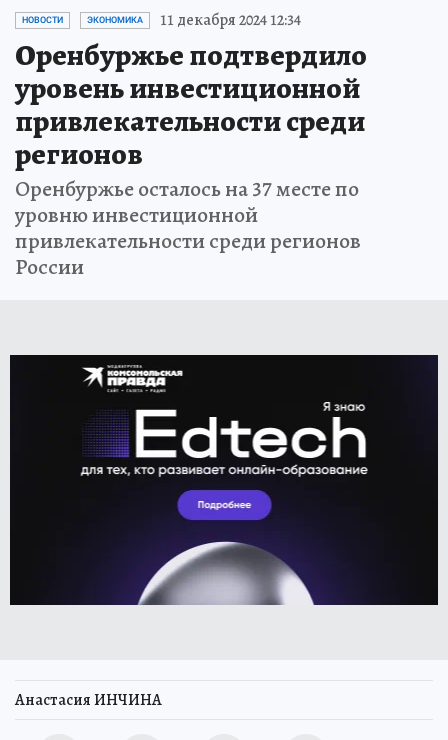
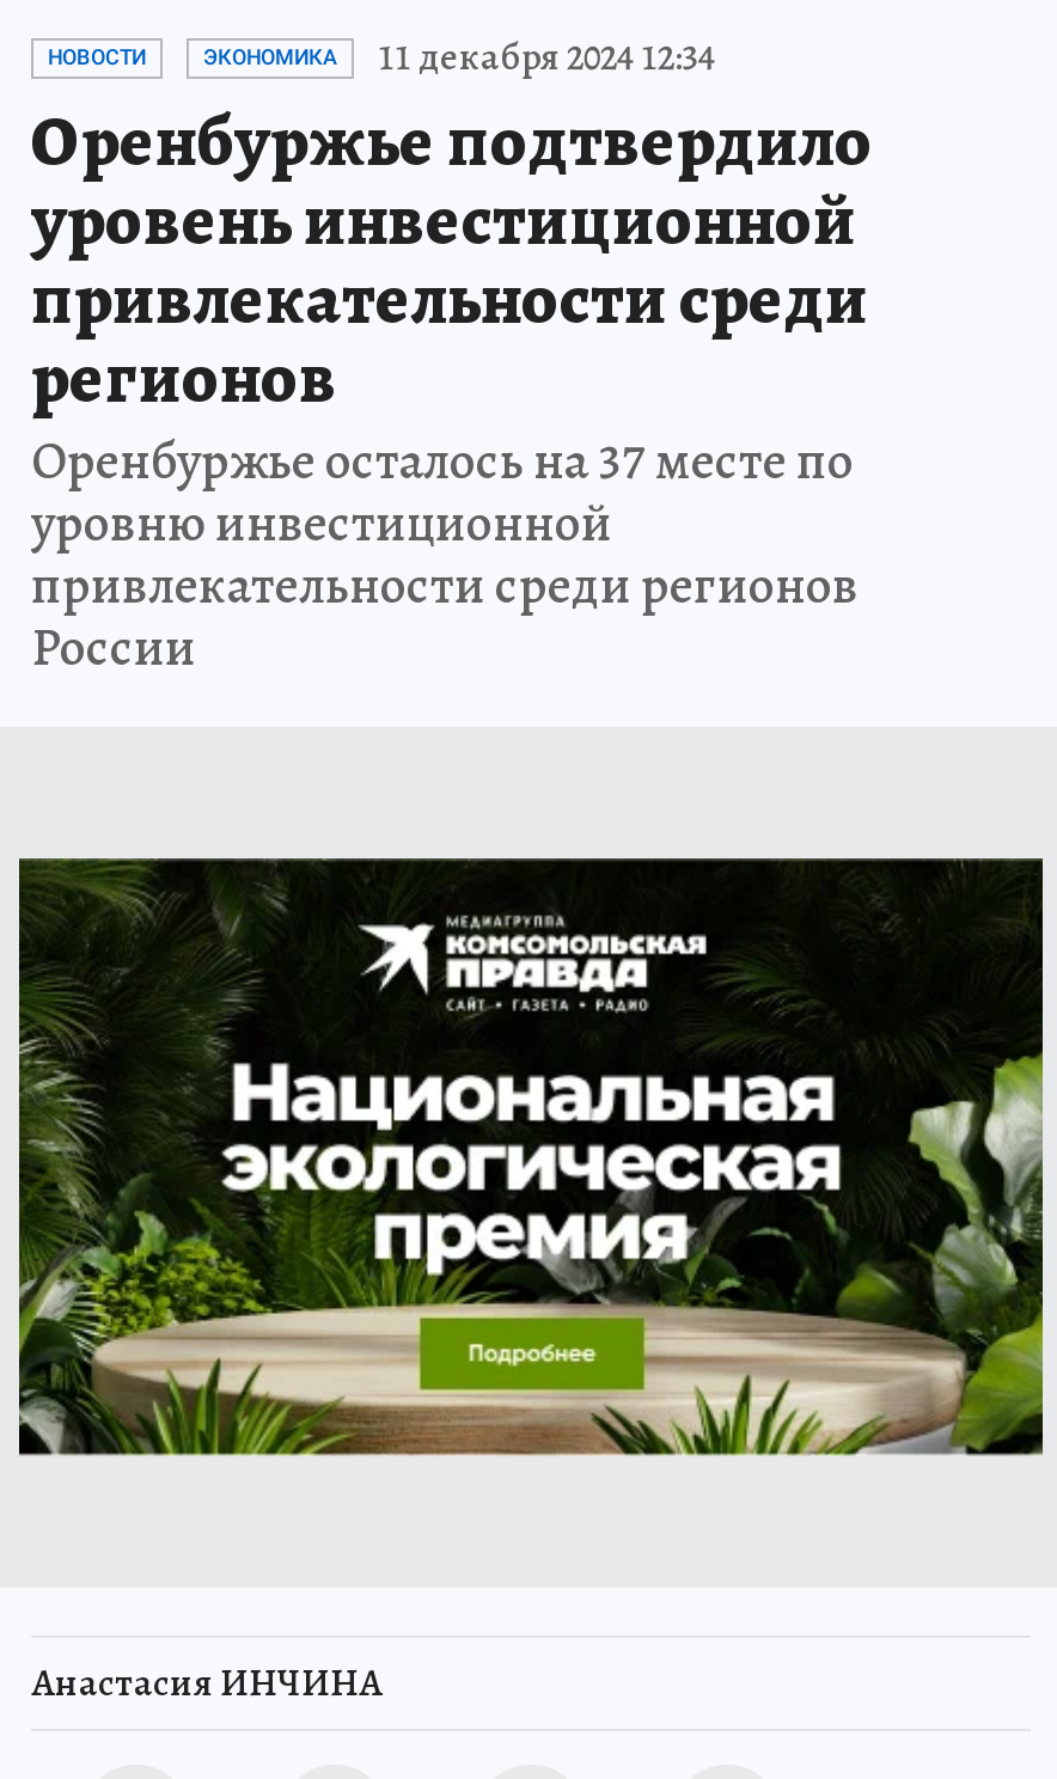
[9,355,439,606] [image] -> [17,858,1045,1459] [image]

